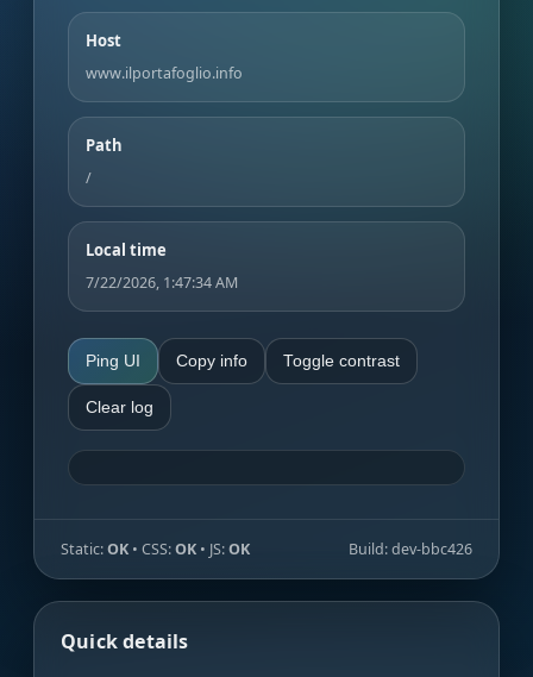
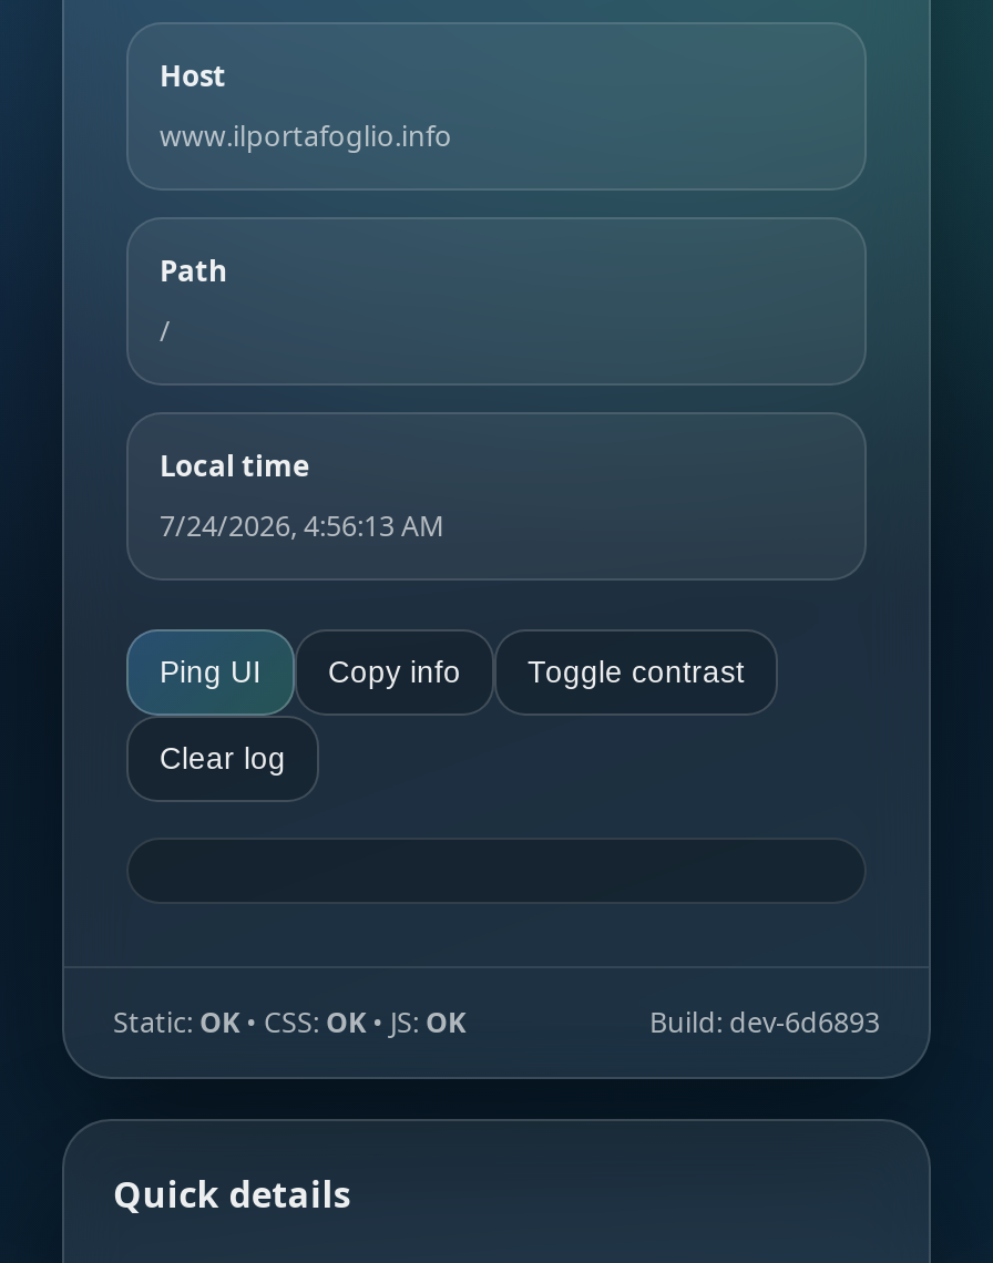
[86,272,238,293] 7/22/2026, 1:47:34 AM -> [160,507,443,545] 7/24/2026, 4:56:13 AM
[349,539,472,559] Build: dev-bbc426 -> [649,1004,880,1041] Build: dev-6d6893

